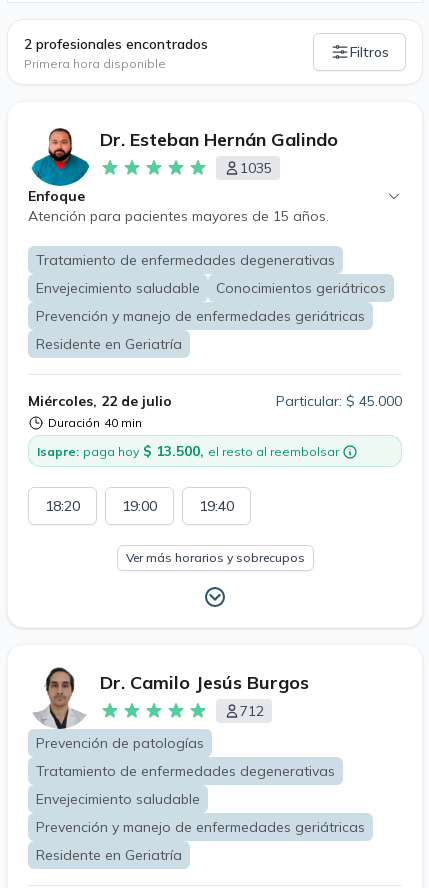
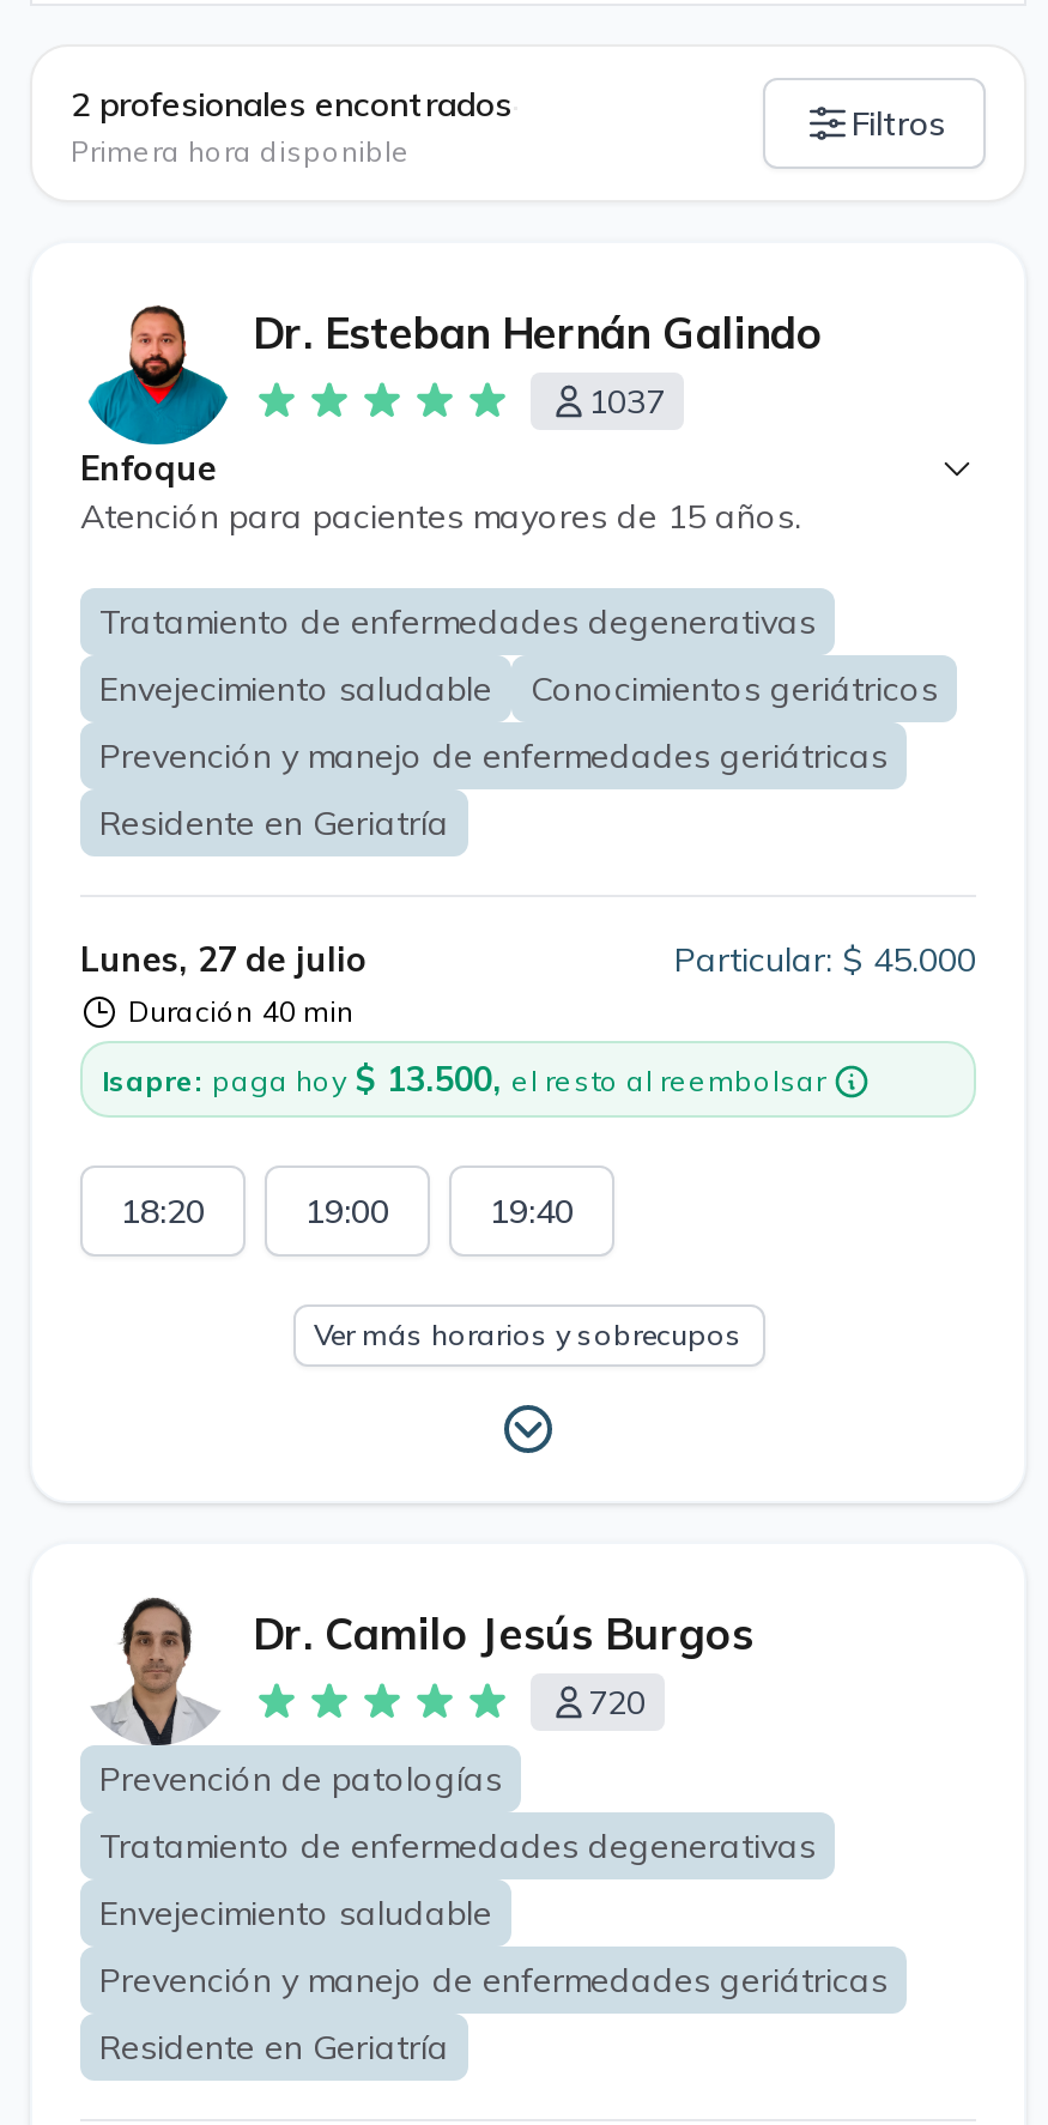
[240,159,272,177] 1035 -> [588,380,665,423] 1037
[28,392,172,410] Miércoles, 22 de julio -> [80,938,368,981] Lunes, 27 de julio
[240,702,264,720] 712 -> [588,1681,646,1724] 720

